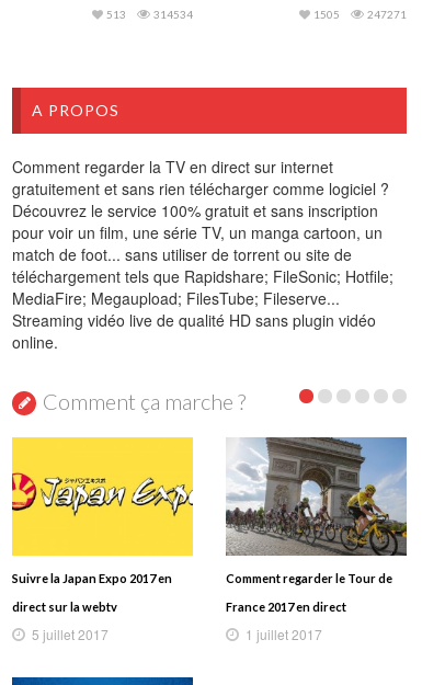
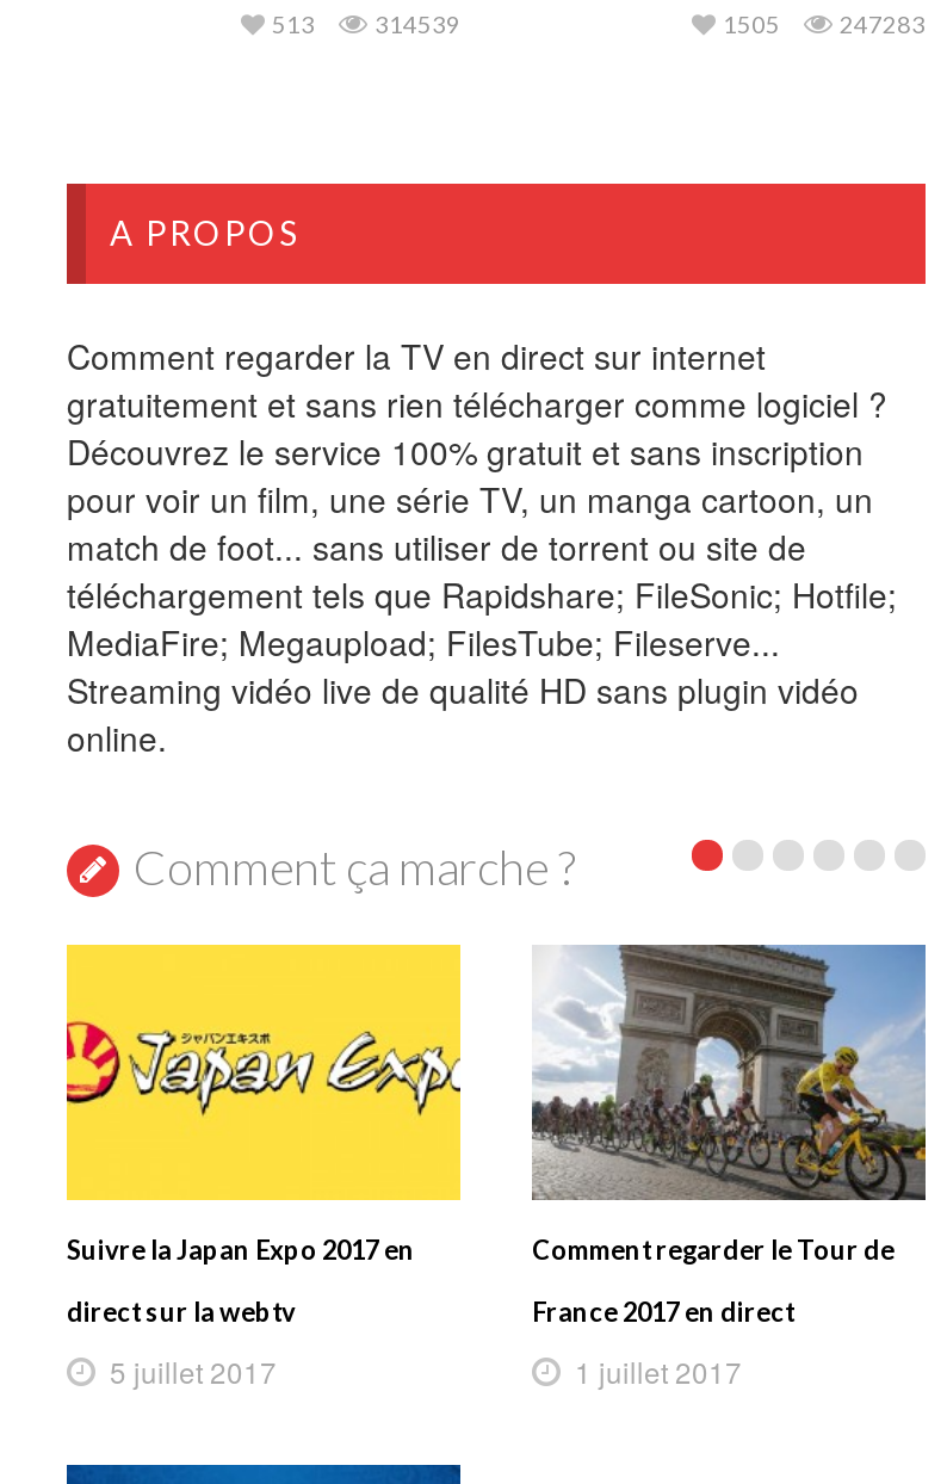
[153,8,193,21] 314534 -> [375,10,460,39] 314539
[367,8,407,21] 247271 -> [840,10,926,39] 247283

